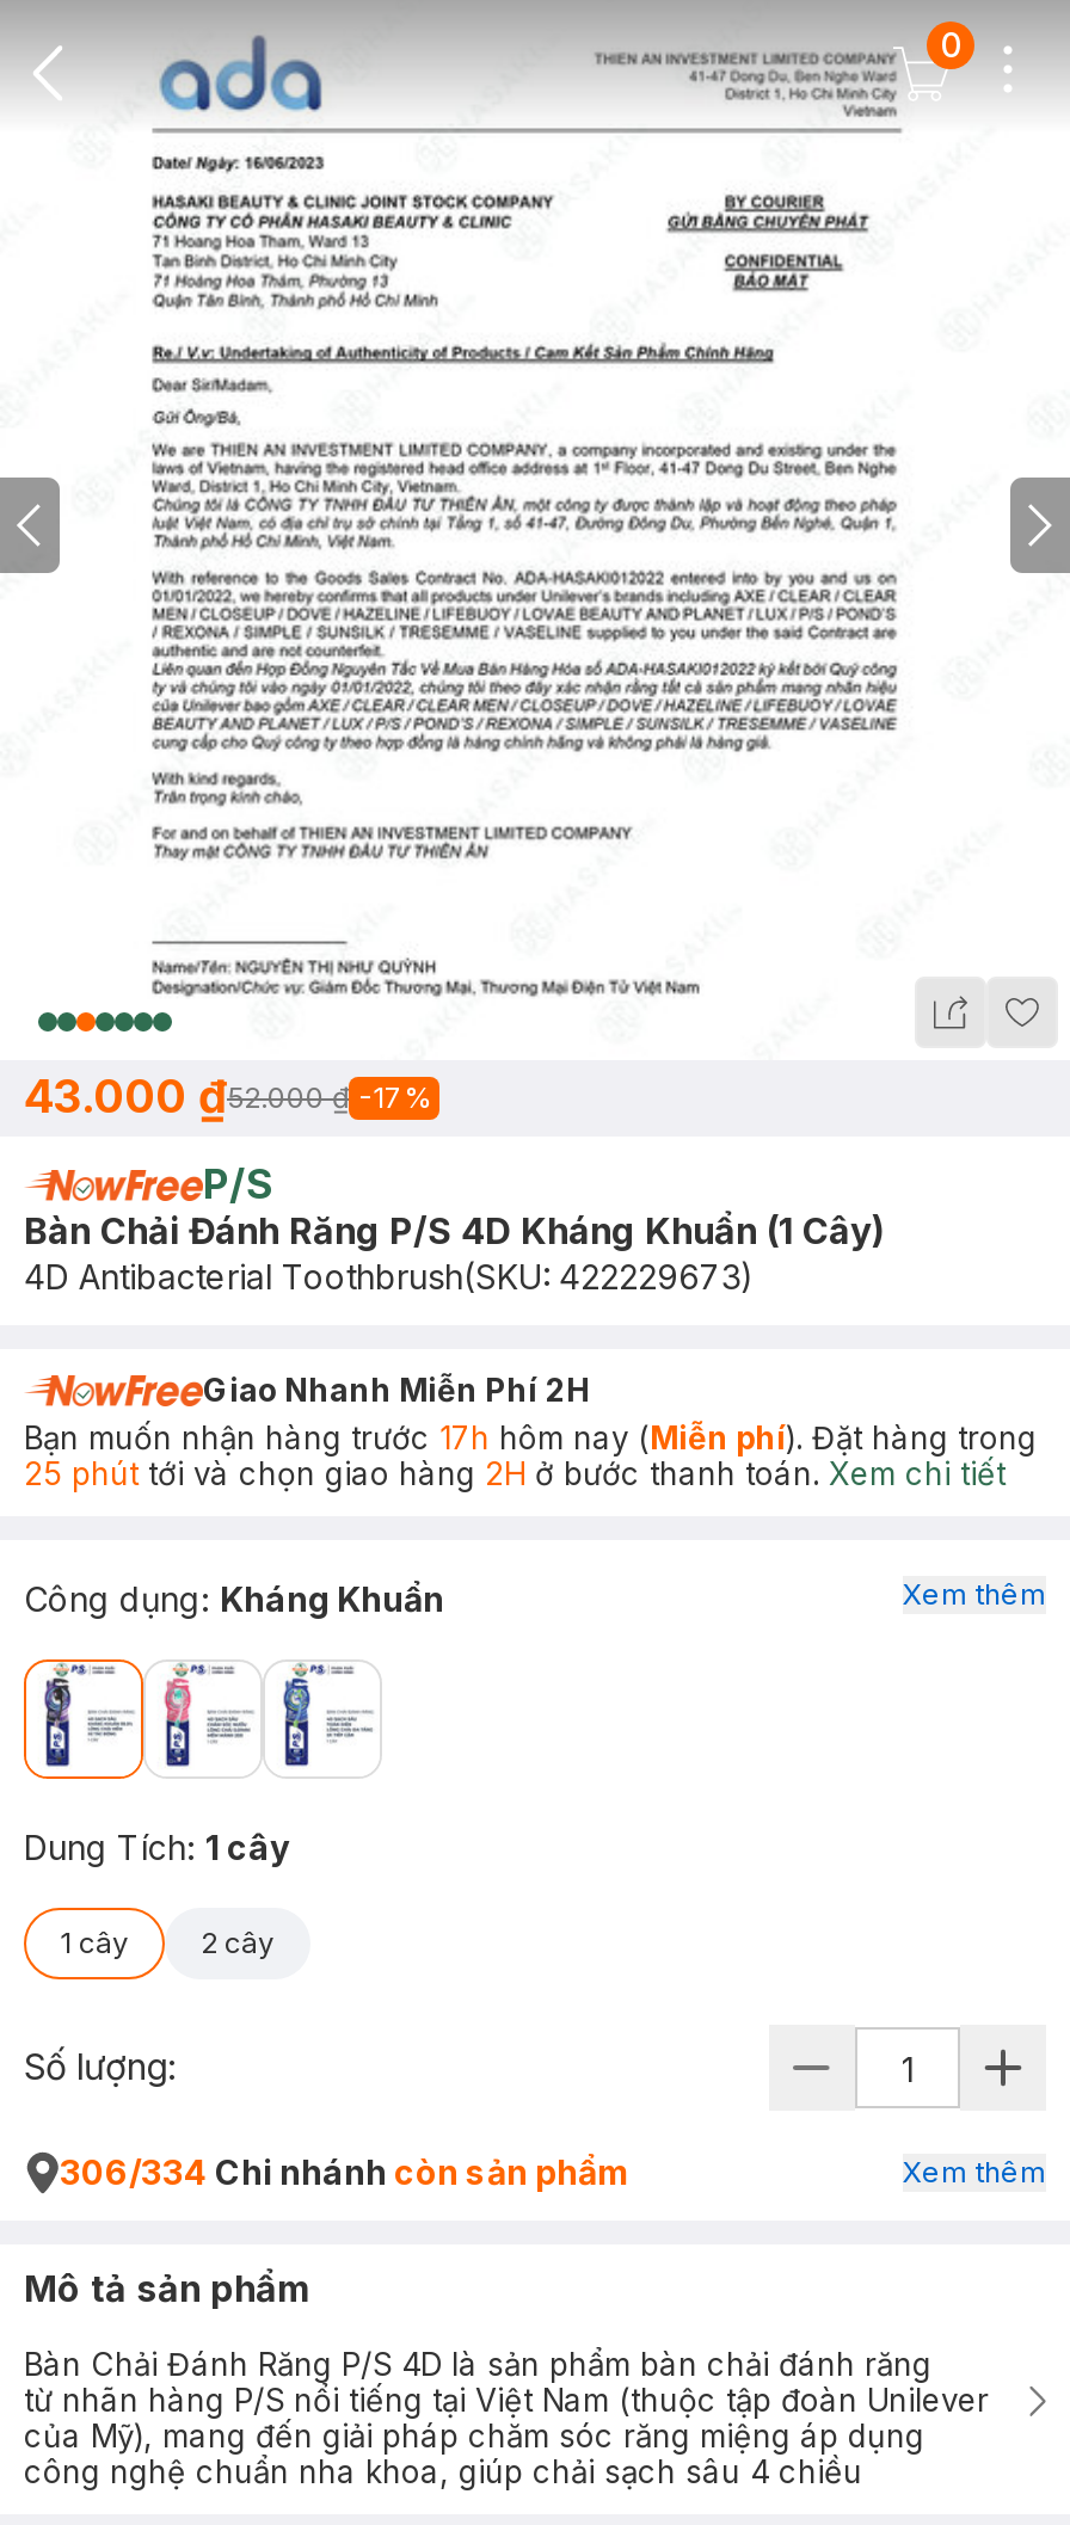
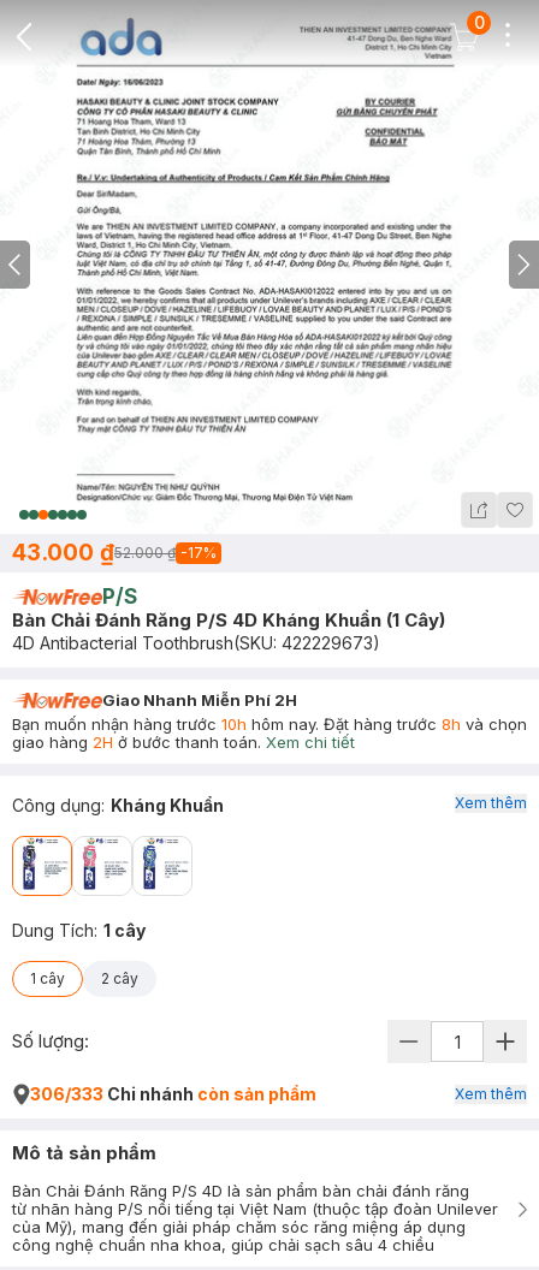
[24,1418,1037,1492] Bạn muốn nhận hàng trước 17h hôm nay (Miễn phí). Đặt hàng trong | 25 phút tới và chọn giao hàng 2H ở bước thanh toán. Xem chi tiết -> [12,714,527,752] Bạn muốn nhận hàng trước 10h hôm nay. Đặt hàng trước 8h và chọn | giao hàng 2H ở bước thanh toán. Xem chi tiết
[60,2151,631,2192] 306/334 Chi nhánh còn sản phẩm -> [30,1084,316,1104] 306/333 Chi nhánh còn sản phẩm

